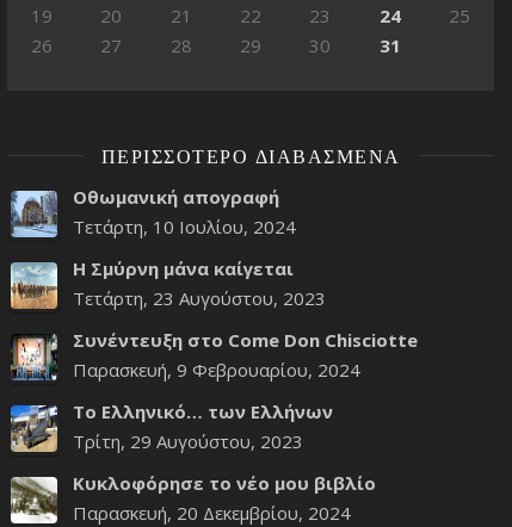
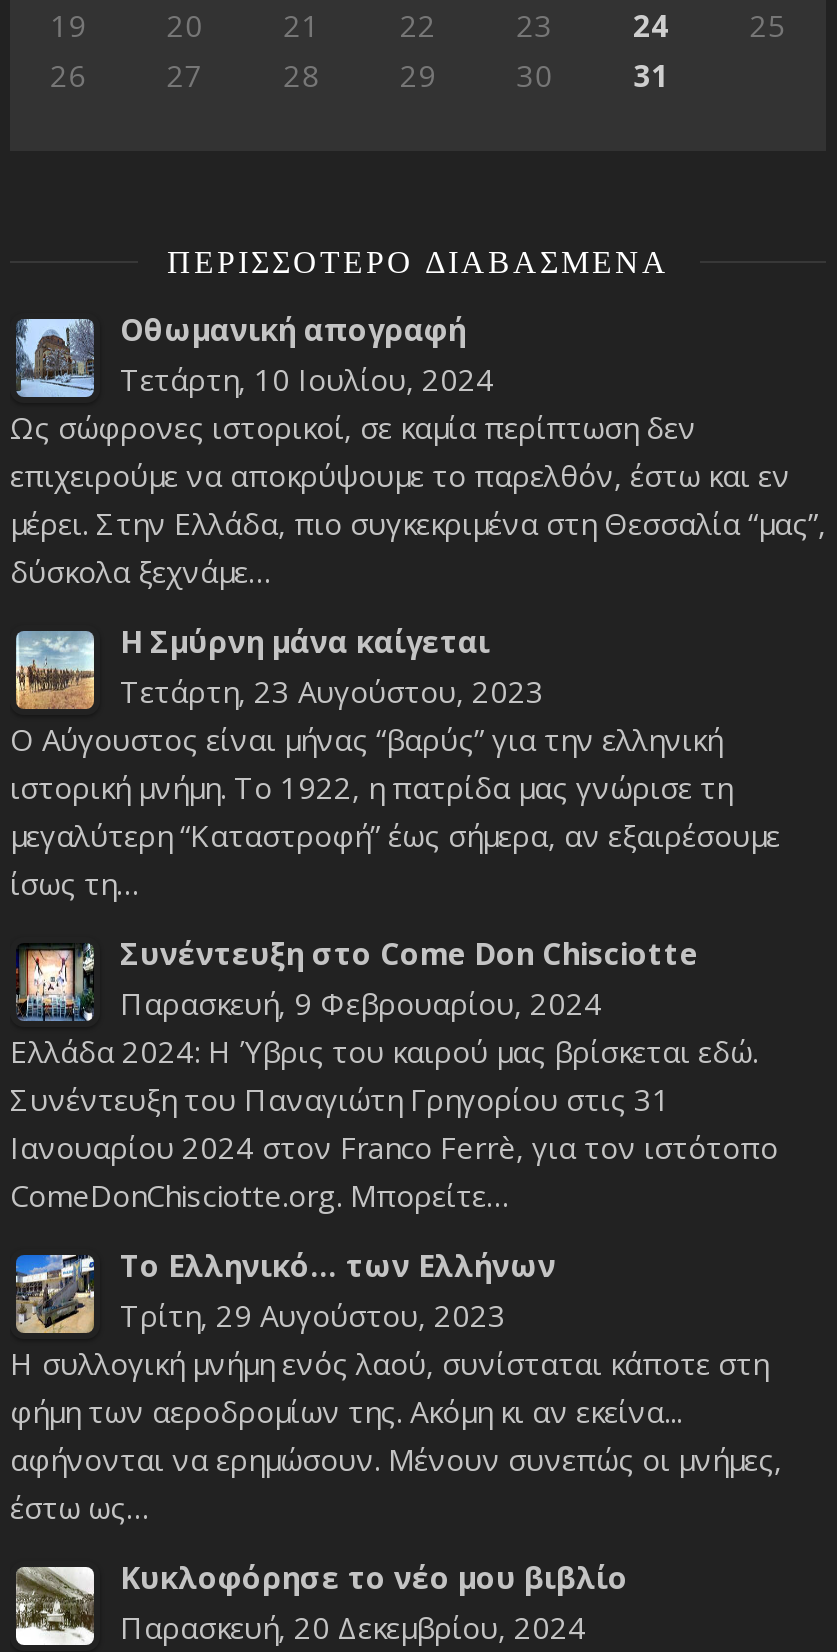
none -> [10,408,826,592] Ως σώφρονες ιστορικοί, σε καμία περίπτωση δεν | επιχειρούμε να αποκρύψουμε το παρελθόν, έστω και εν | μέρει. Στην Ελλάδα, πιο συγκεκριμένα στη Θεσσαλία “μας”, | δύσκολα ξεχνάμε…
none -> [10,720,780,904] Ο Αύγουστος είναι μήνας “βαρύς” για την ελληνική | ιστορική μνήμη. Το 1922, η πατρίδα μας γνώρισε τη | μεγαλύτερη “Καταστροφή” έως σήμερα, αν εξαιρέσουμε | ίσως τη…
none -> [10,1032,778,1216] Ελλάδα 2024: Η Ύβρις του καιρού μας βρίσκεται εδώ. | Συνέντευξη του Παναγιώτη Γρηγορίου στις 31 | Ιανουαρίου 2024 στον Franco Ferrè, για τον ιστότοπο | ComeDonChisciotte.org. Μπορείτε…
none -> [10,1344,782,1528] Η συλλογική μνήμη ενός λαού, συνίσταται κάποτε στη | φήμη των αεροδρομίων της. Ακόμη κι αν εκείνα... | αφήνονται να ερημώσουν. Μένουν συνεπώς οι μνήμες, | έστω ως…

